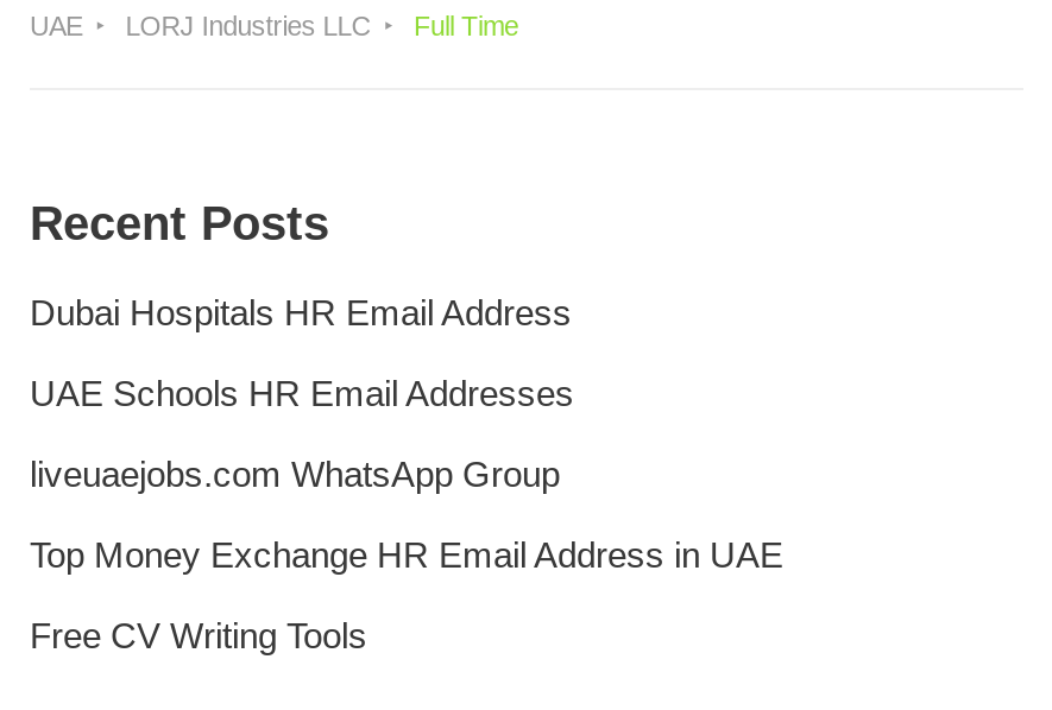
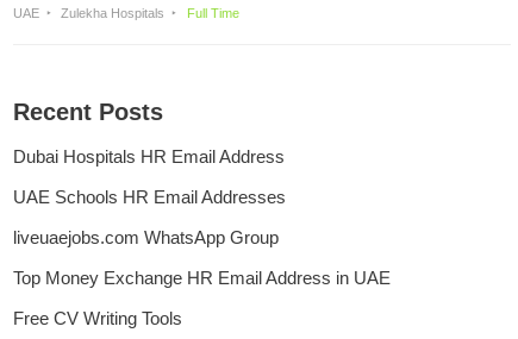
[125,11,370,39] LORJ Industries LLC -> [61,5,165,20] Zulekha Hospitals

